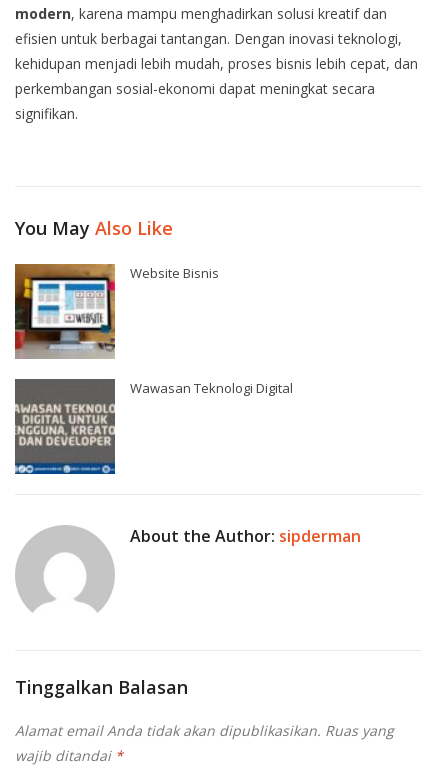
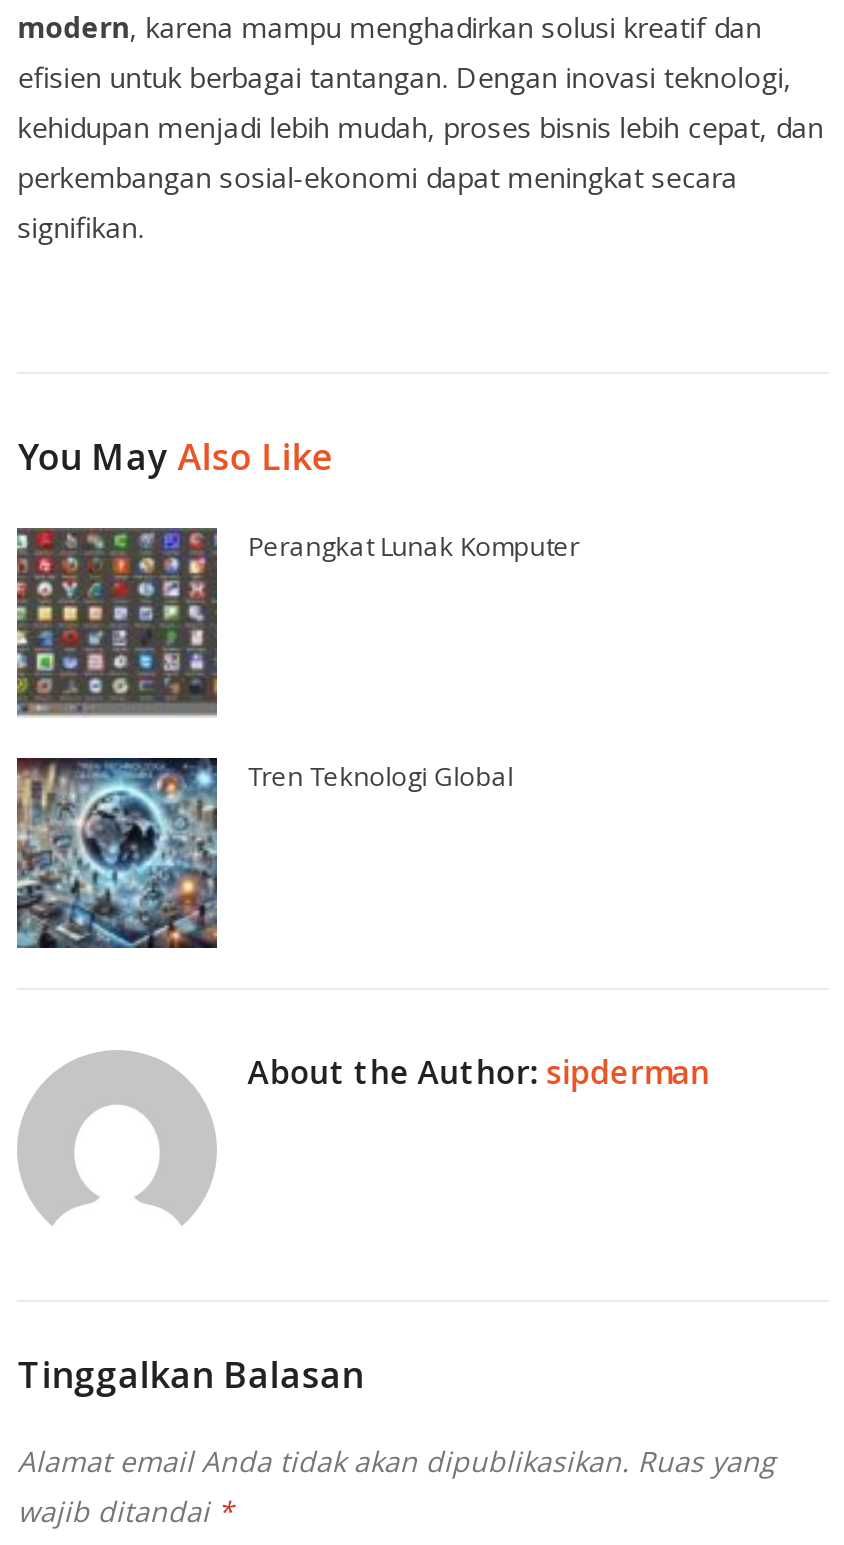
[14,263,219,358] [image] | Website Bisnis -> [15,526,579,714] [image] | Perangkat Lunak Komputer
[14,378,293,475] [image] | Wawasan Teknologi Digital -> [15,756,513,950] [image] | Tren Teknologi Global

